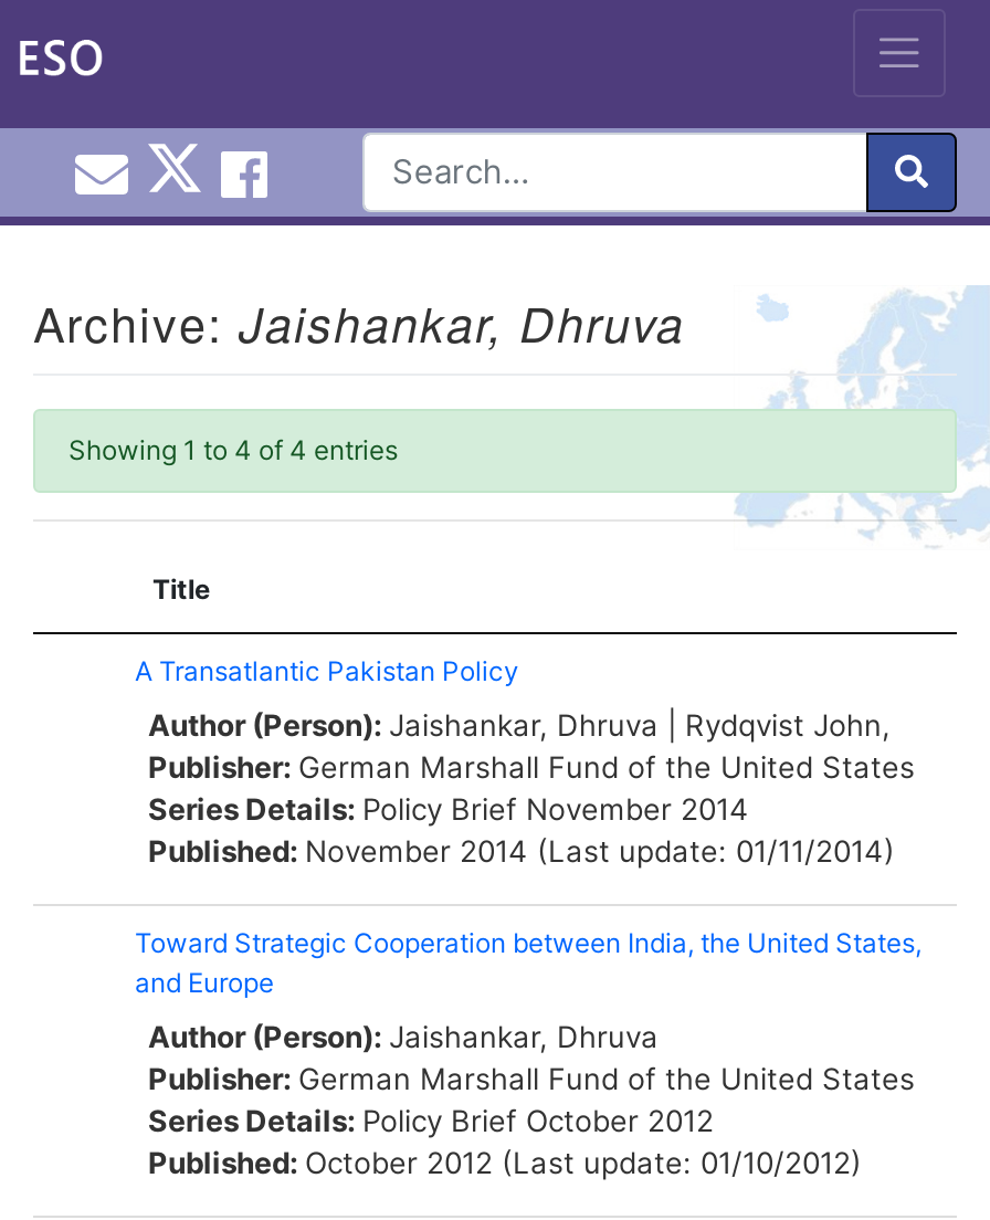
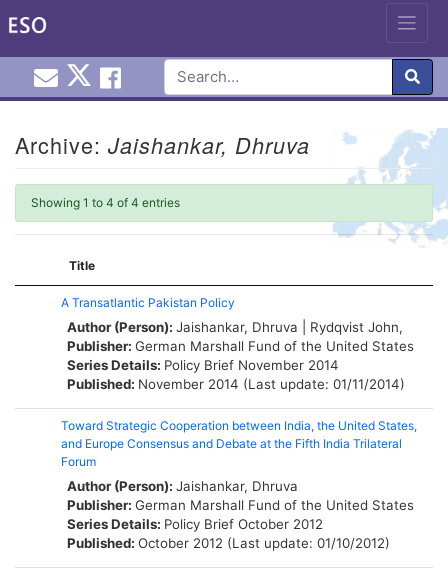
[135,966,274,999] and Europe -> [61,436,402,469] and Europe Consensus and Debate at the Fifth India Trilateral | Forum

